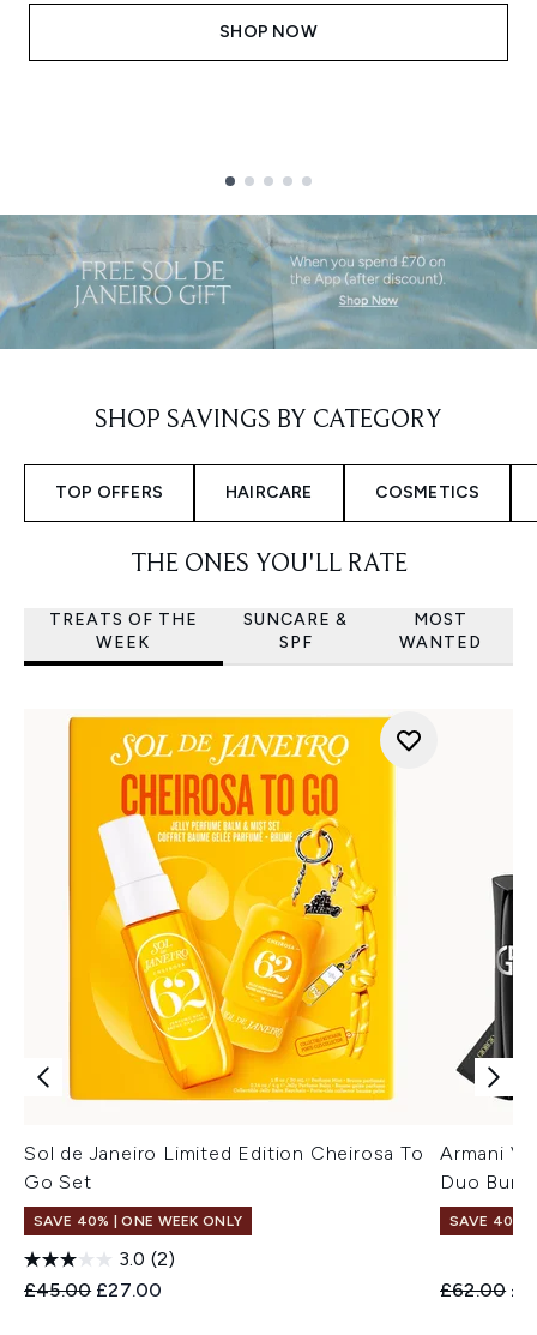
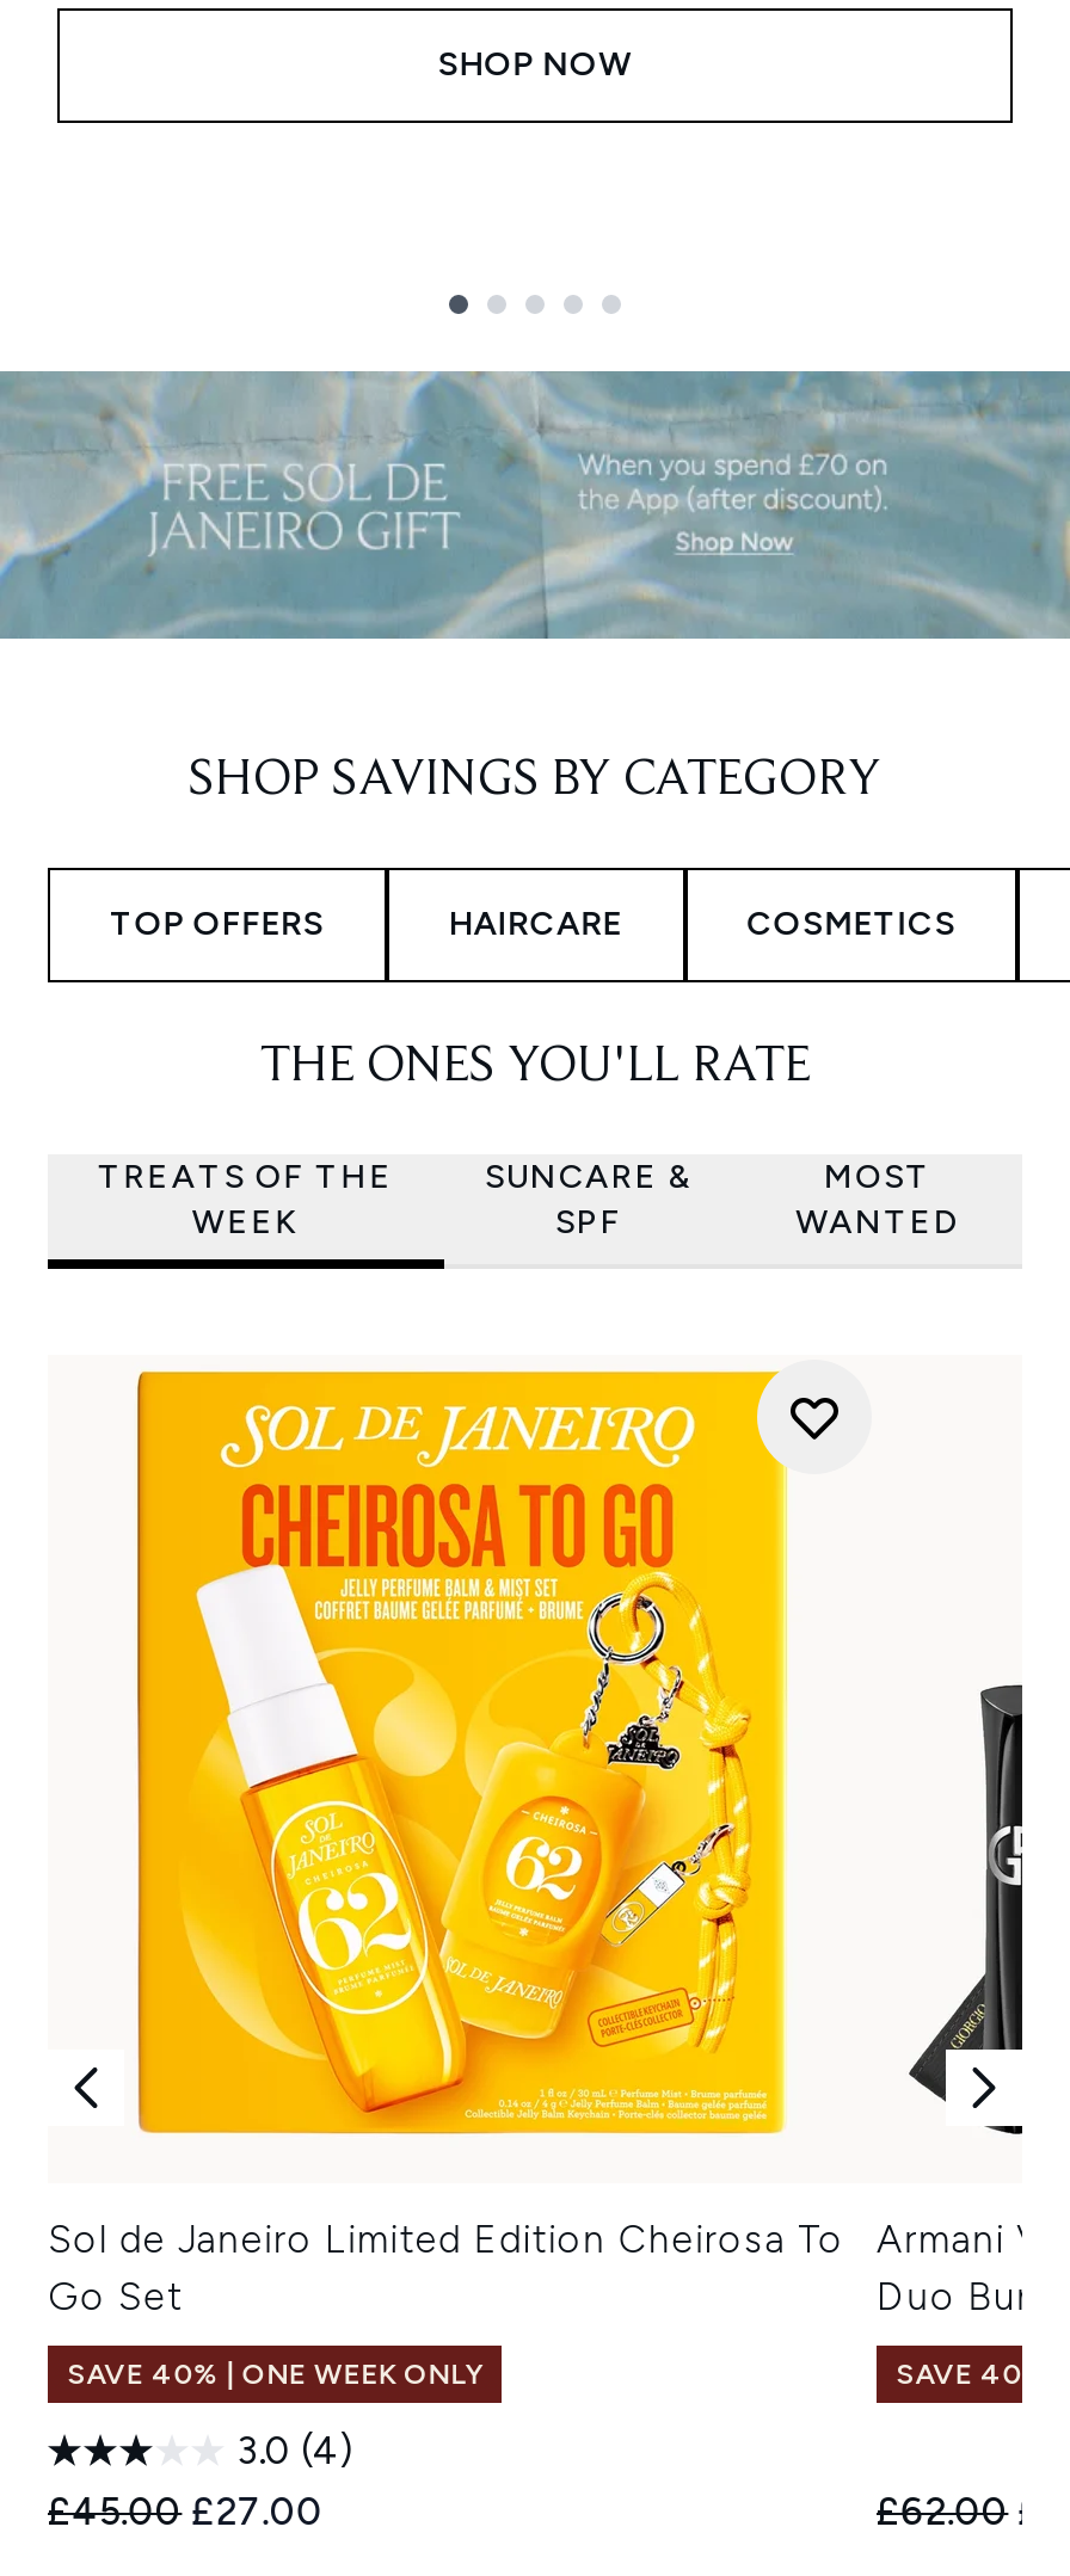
[119,1248,175,1270] 3.0 (2) -> [236,2427,353,2472] 3.0 (4)

